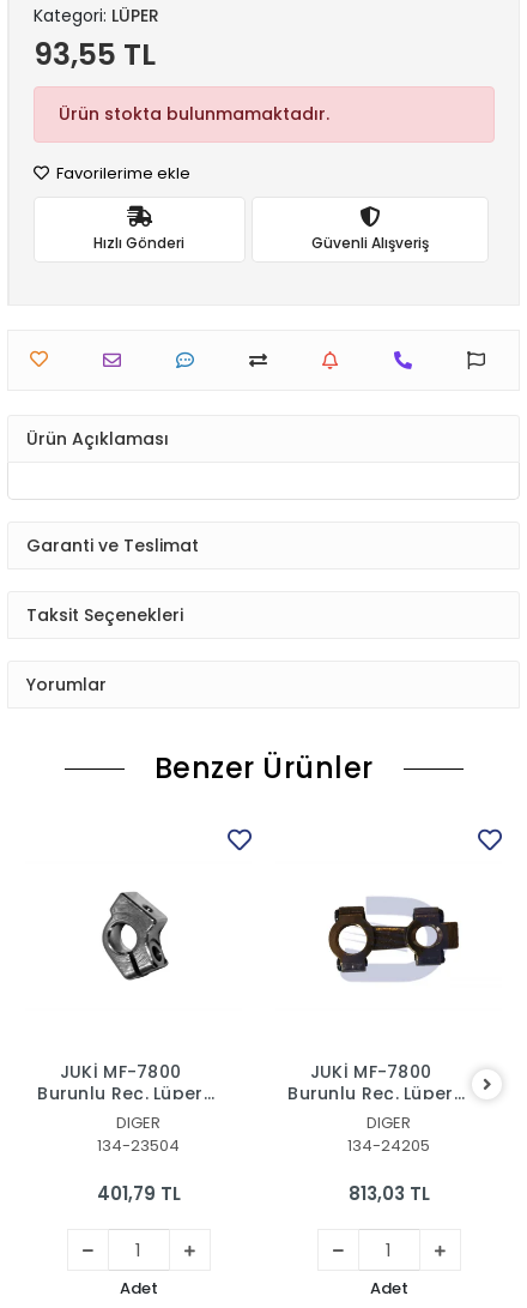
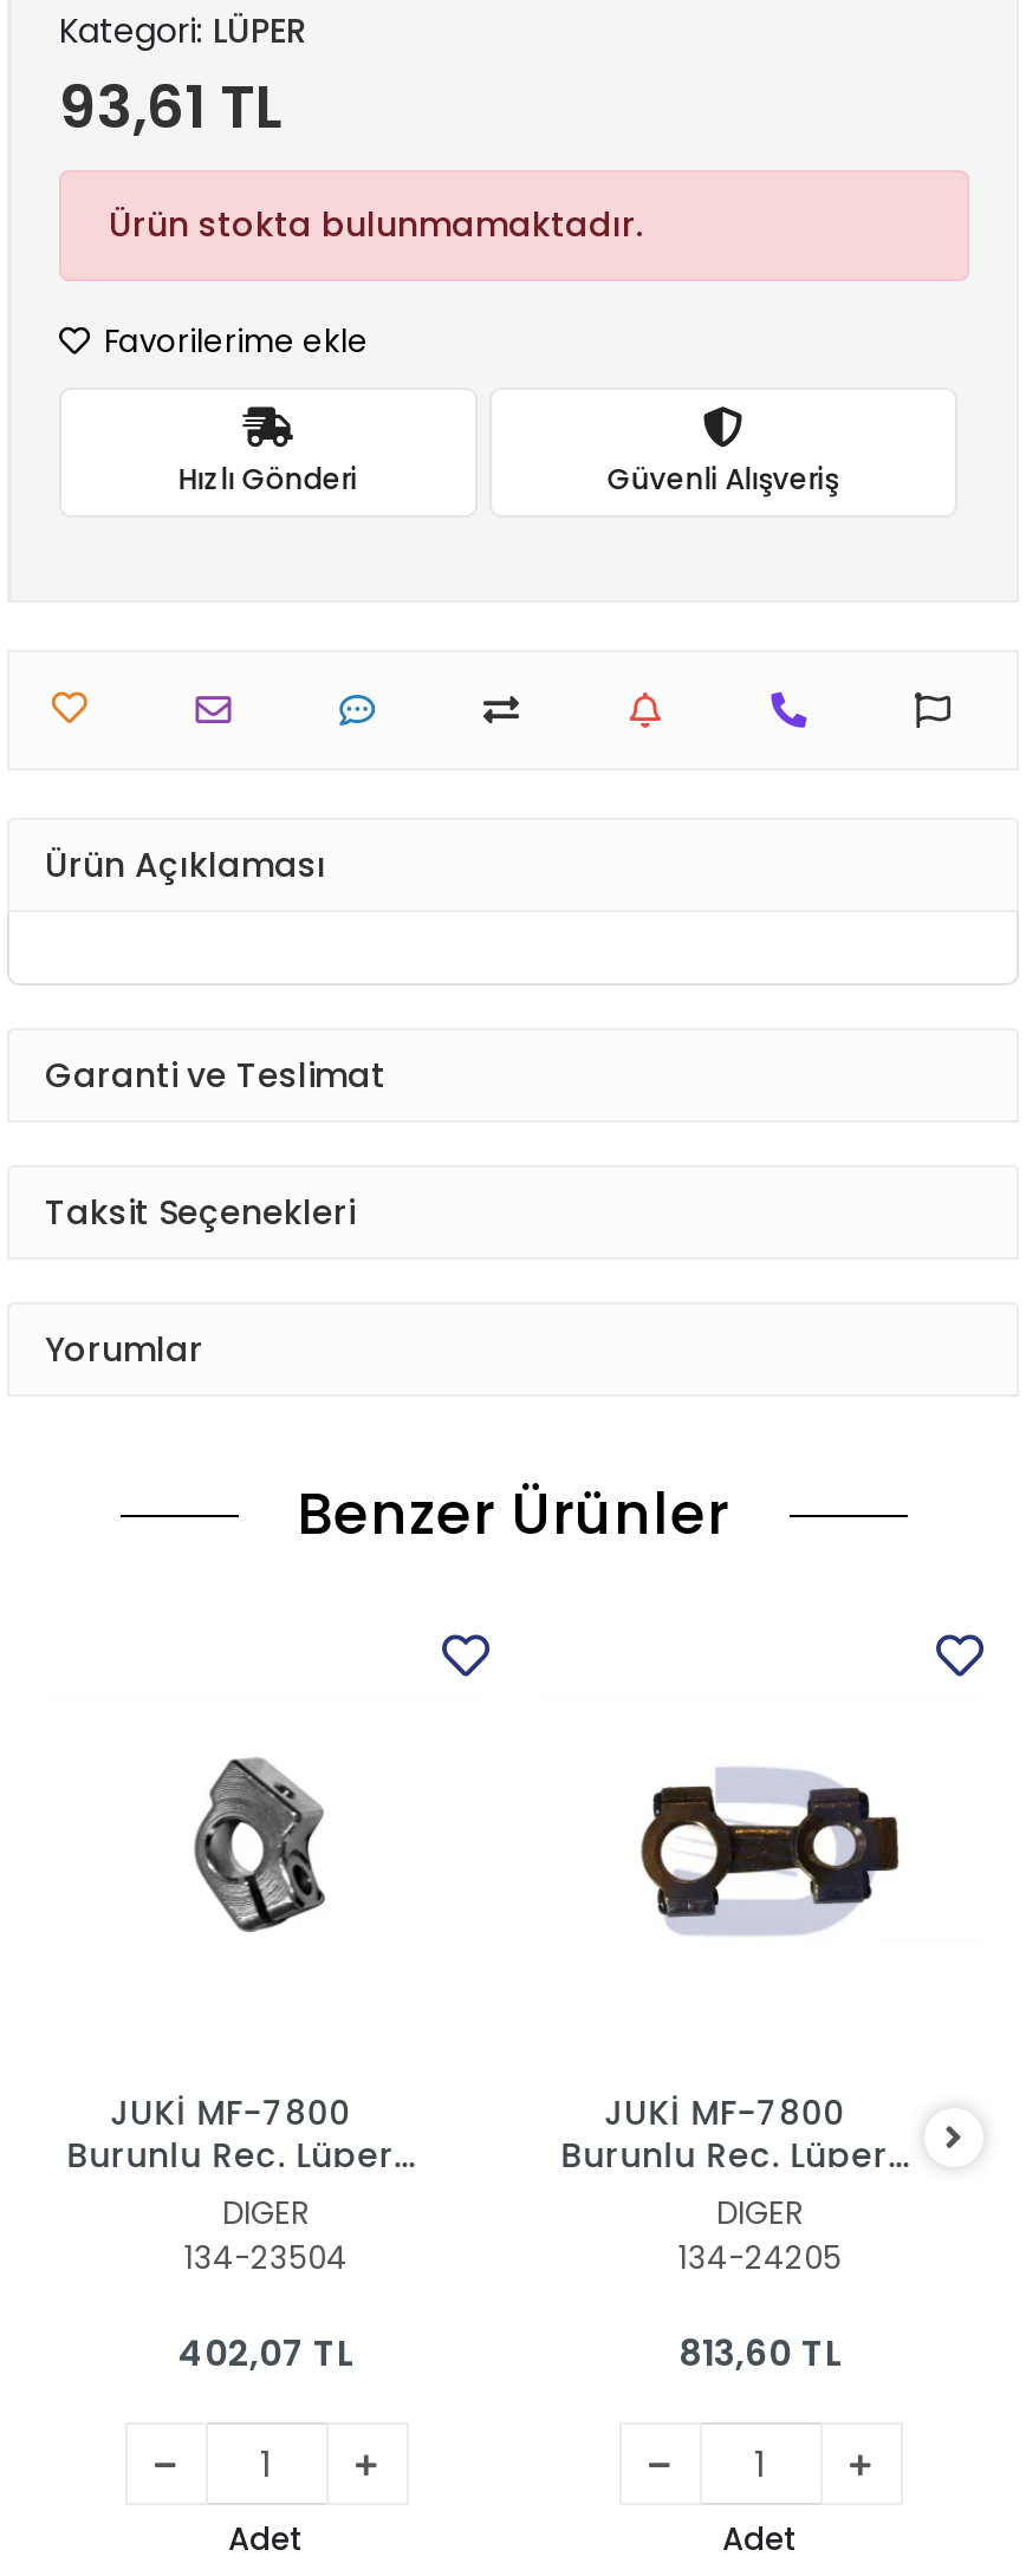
[34,34,156,76] 93,55 TL -> [59,66,284,149] 93,61 TL
[96,1180,180,1205] 401,79 TL -> [178,2327,353,2376] 402,07 TL
[348,1180,429,1205] 813,03 TL -> [678,2327,842,2376] 813,60 TL

